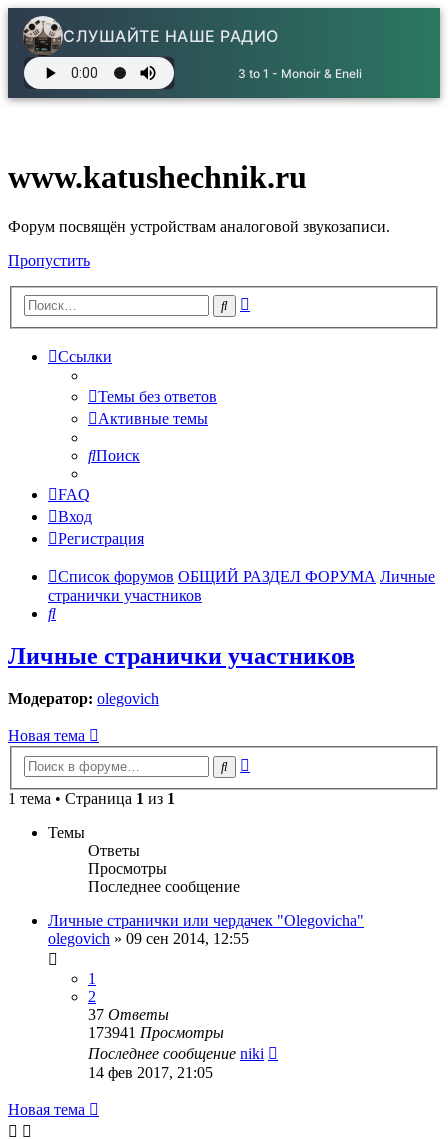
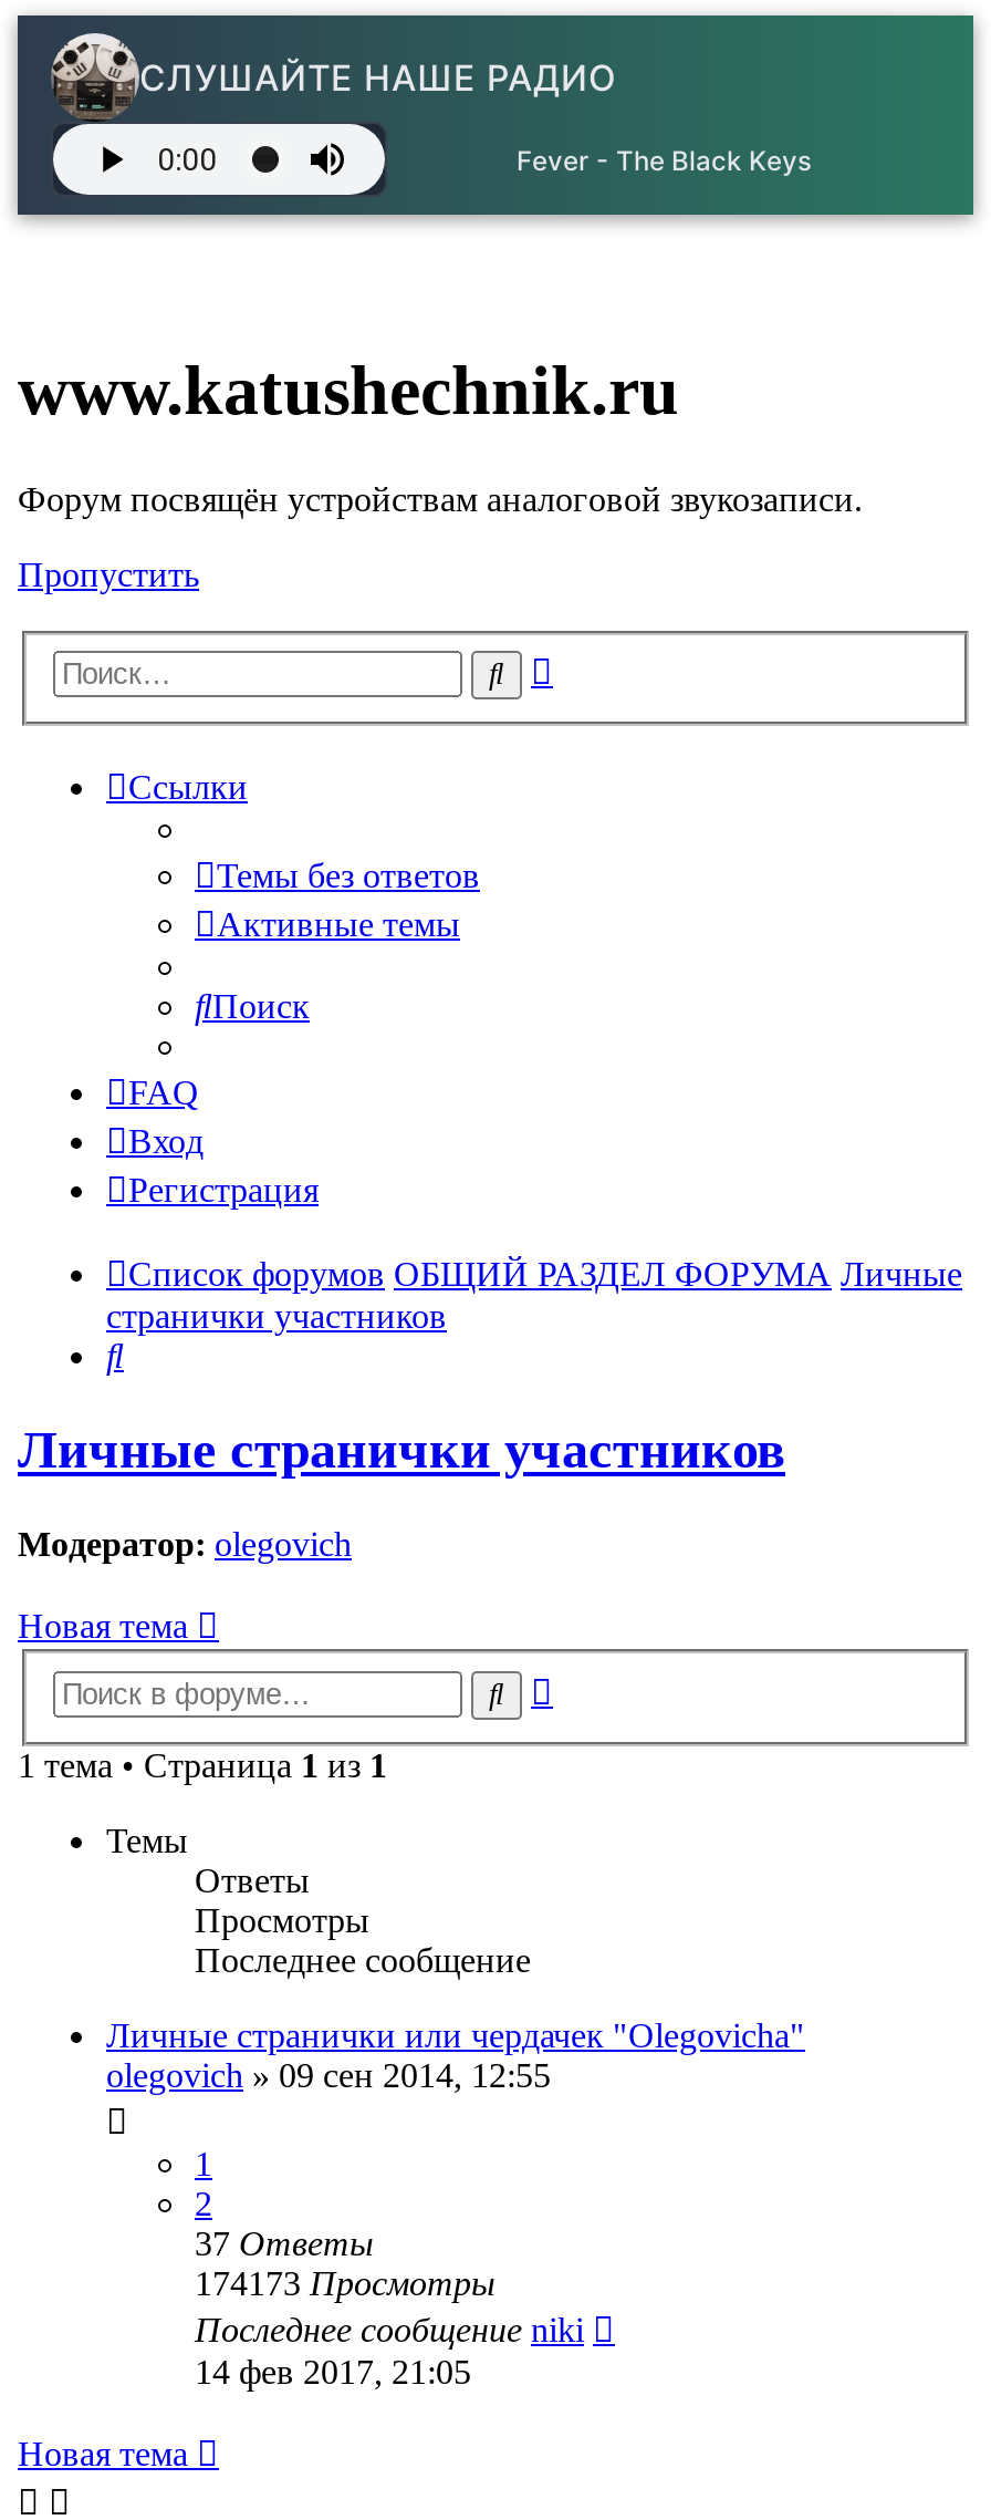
[238,65,362,80] 3 to 1 - Monoir & Eneli -> [517,143,811,176] Fever - The Black Keys
[88,1024,224,1041] 173941 Просмотры -> [195,2264,496,2302] 174173 Просмотры

